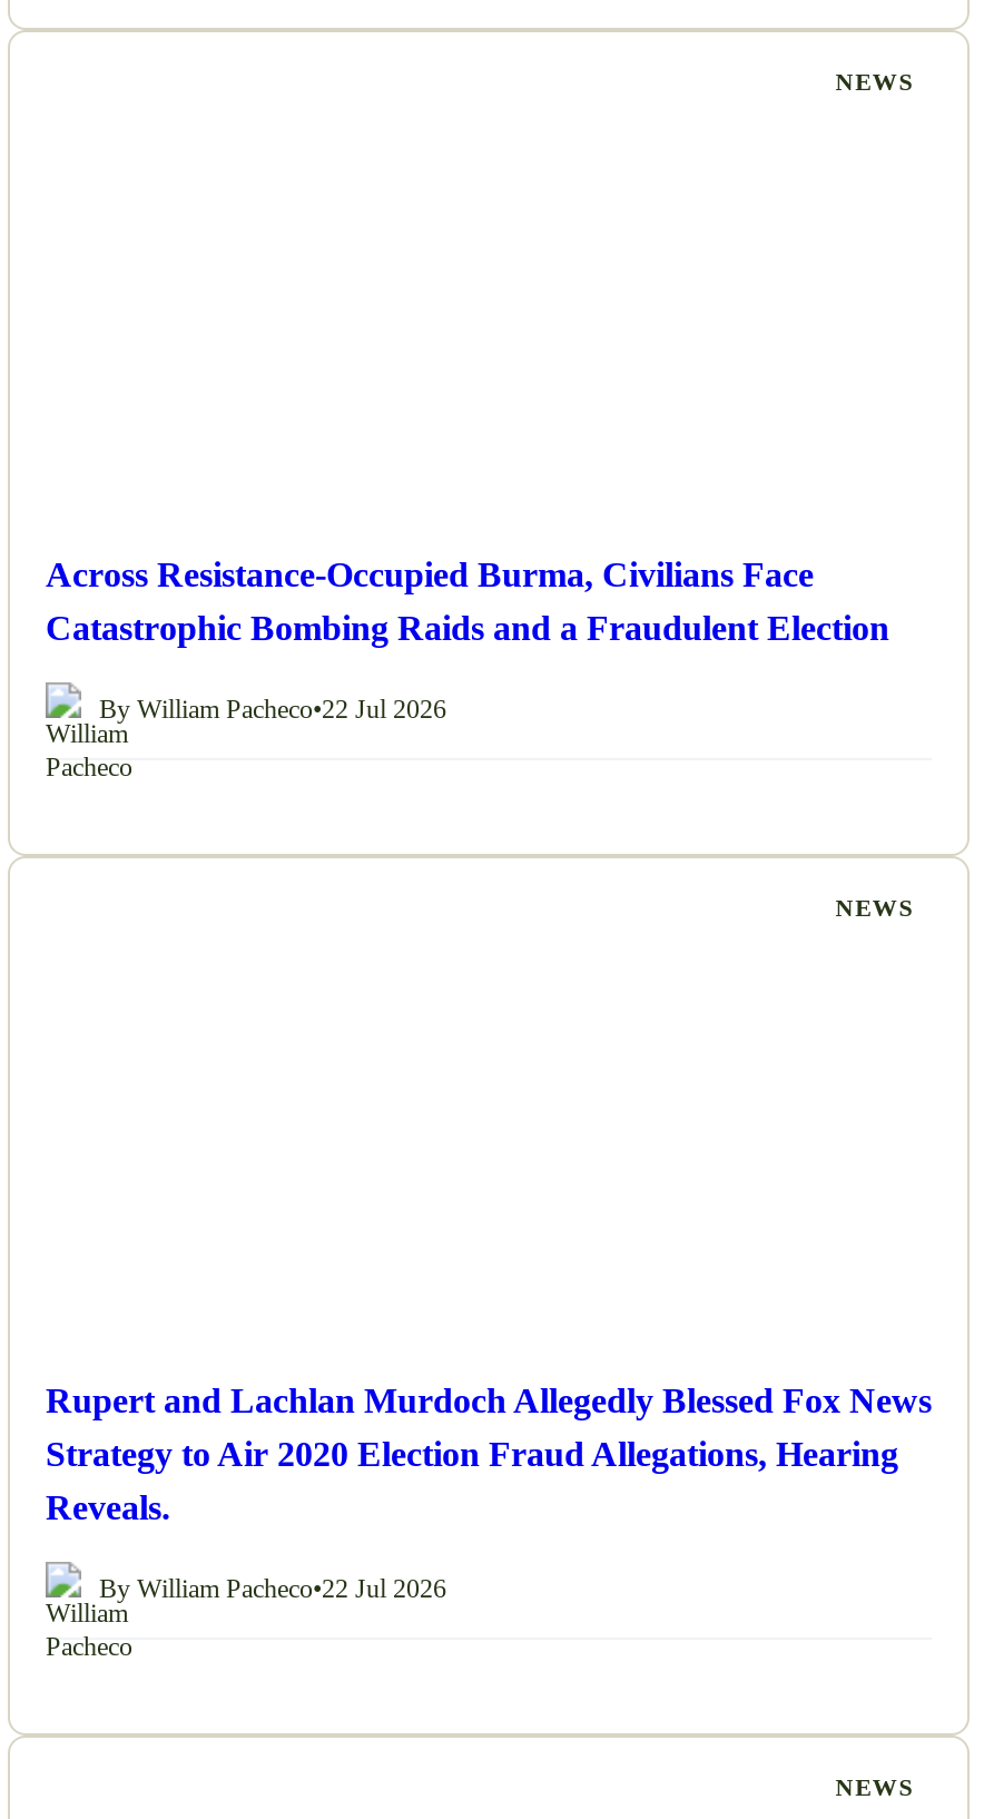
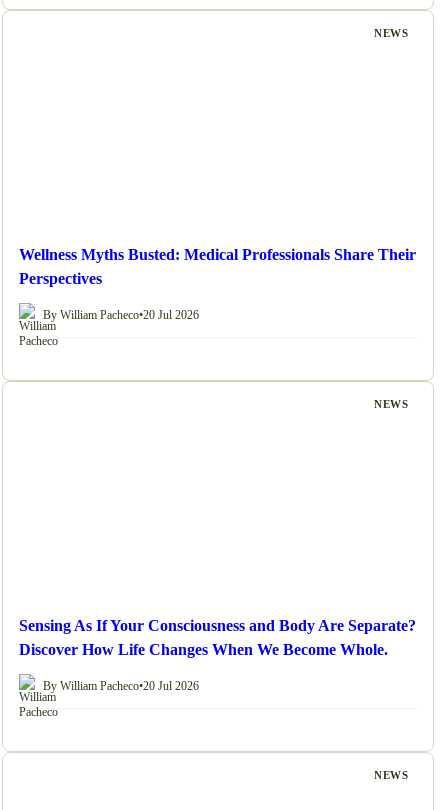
[46,556,889,647] Across Resistance-Occupied Burma, Civilians Face | Catastrophic Bombing Raids and a Fraudulent Election -> [19,246,416,287] Wellness Myths Busted: Medical Professionals Share Their | Perspectives
[99,693,446,724] By William Pacheco•22 Jul 2026 -> [43,308,199,322] By William Pacheco•20 Jul 2026
[46,1382,932,1526] Rupert and Lachlan Murdoch Allegedly Blessed Fox News | Strategy to Air 2020 Election Fraud Allegations, Hearing | Reveals. -> [19,617,416,658] Sensing As If Your Consciousness and Body Are Separate? | Discover How Life Changes When We Become Whole.
[99,1572,446,1603] By William Pacheco•22 Jul 2026 -> [43,679,199,693] By William Pacheco•20 Jul 2026

